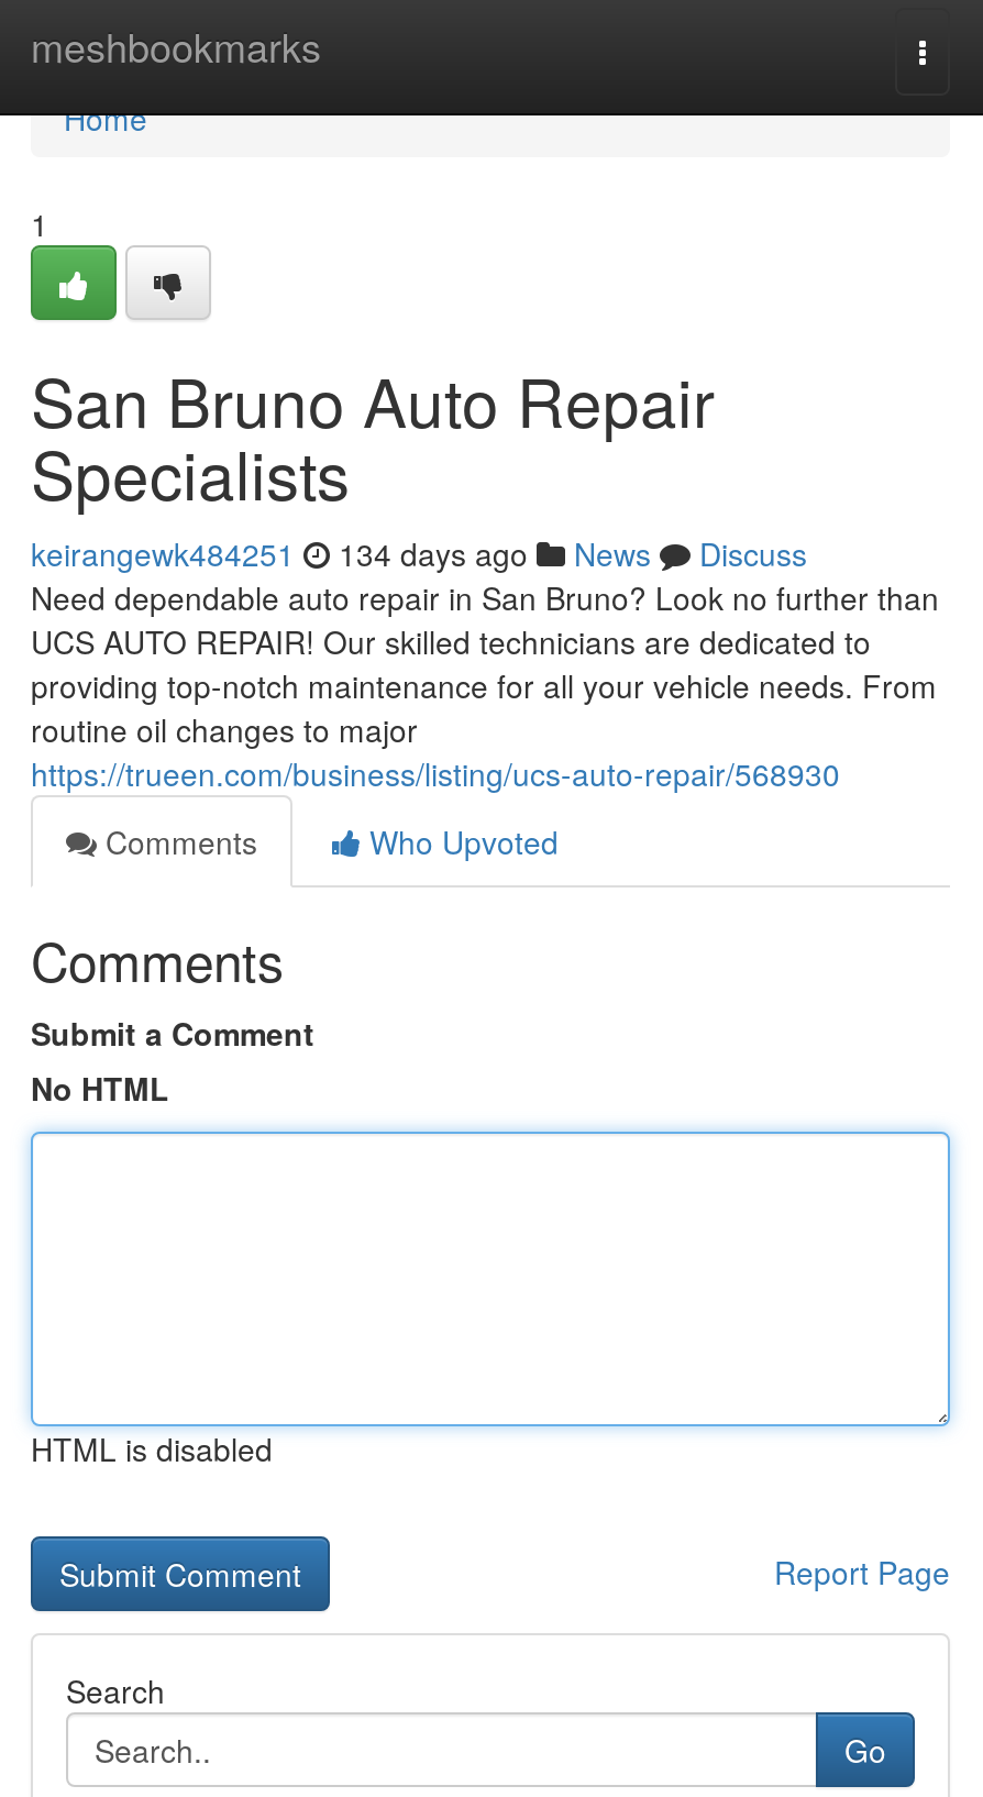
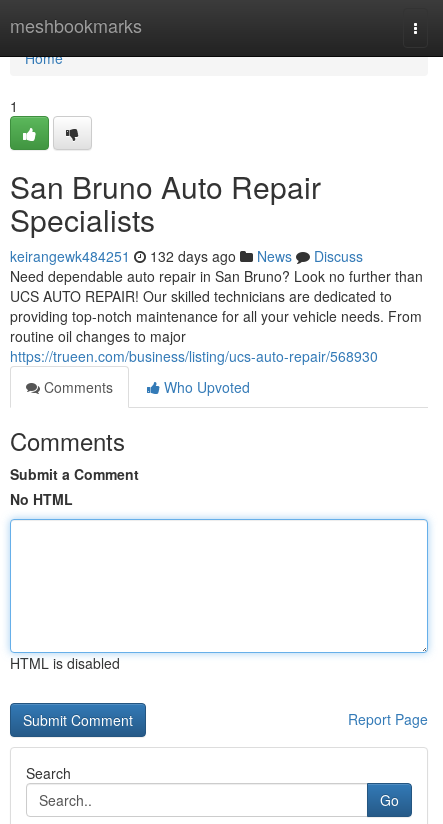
[31,531,807,575] keirangewk484251 134 days ago News Discuss -> [10,246,363,266] keirangewk484251 132 days ago News Discuss

